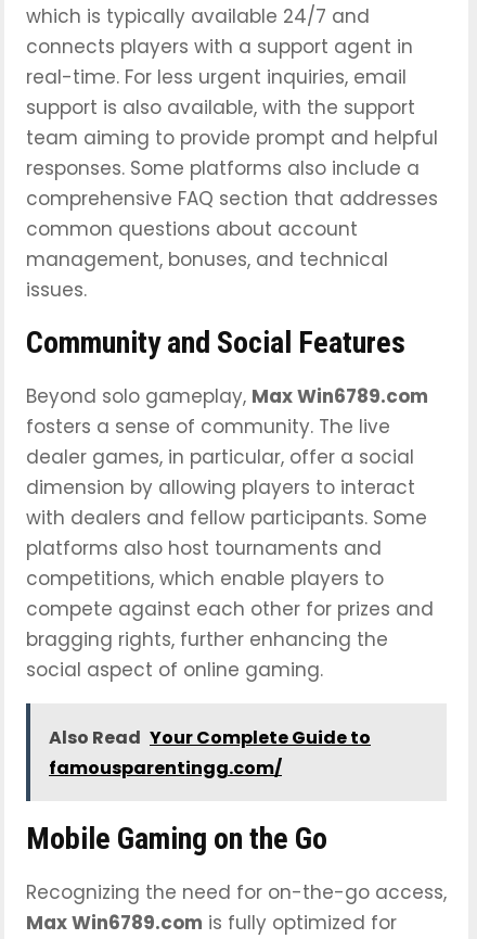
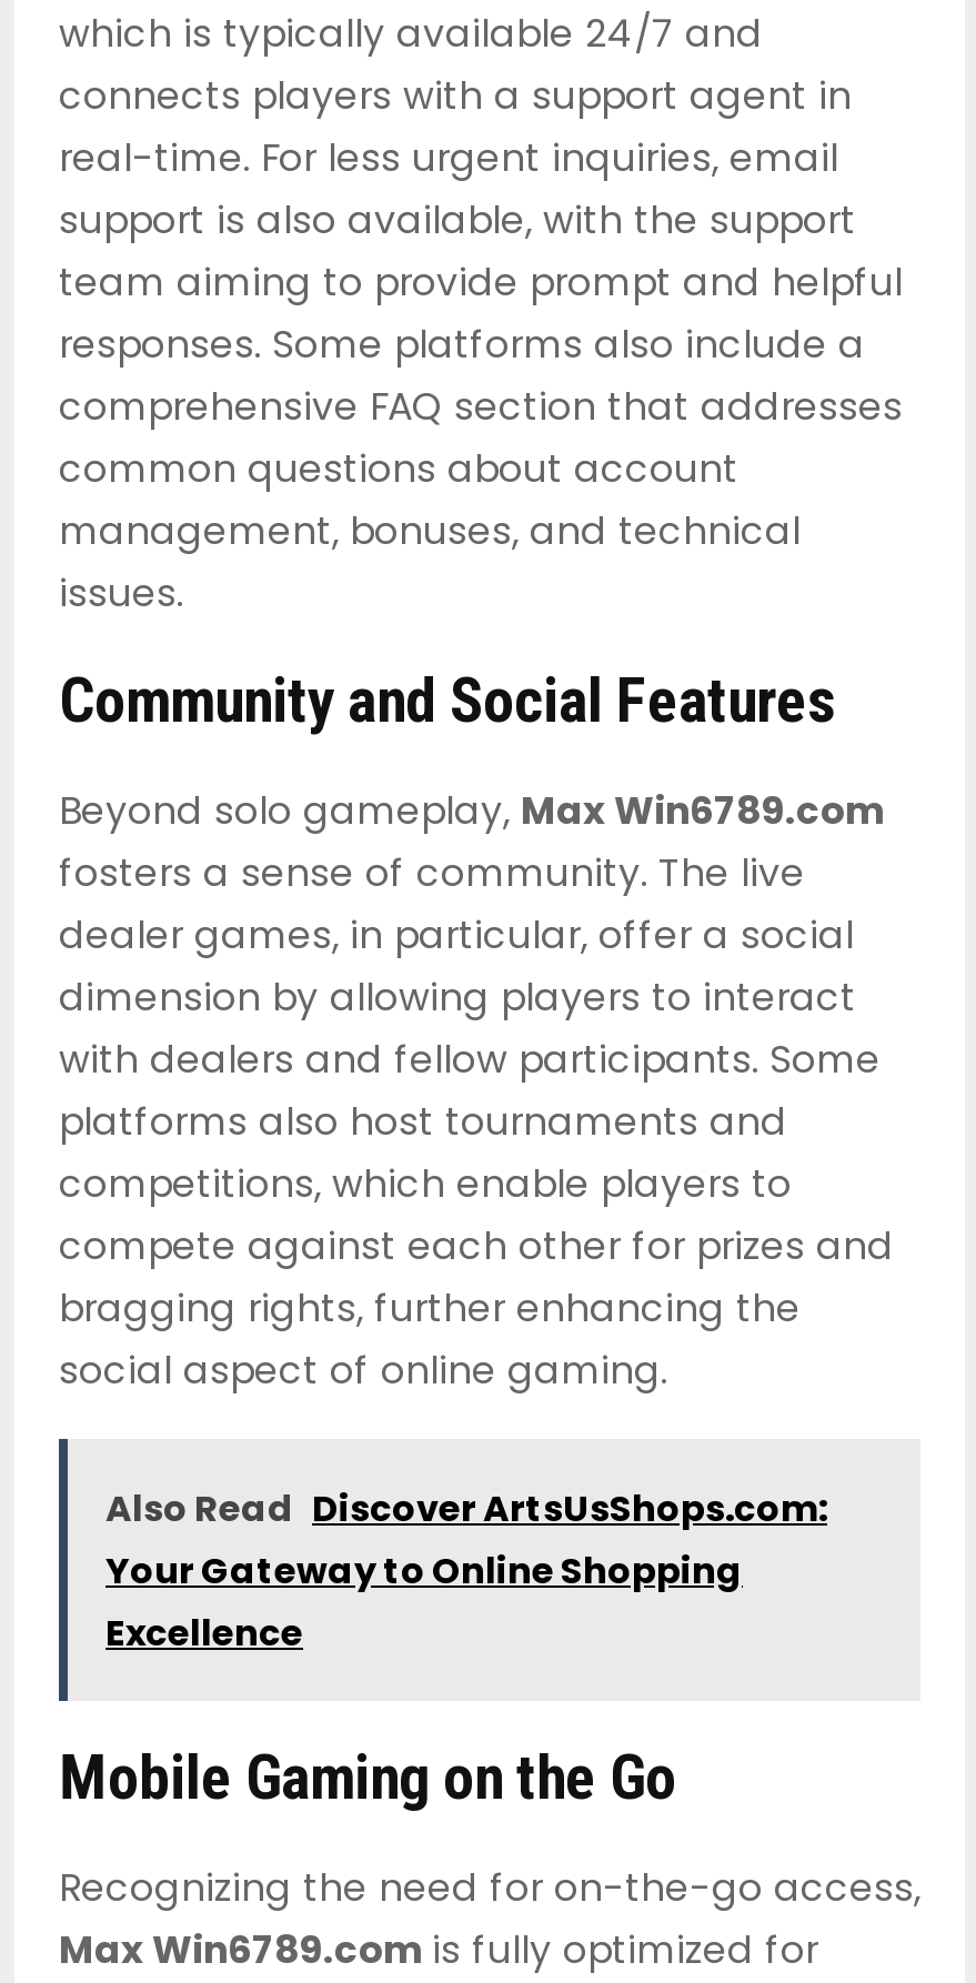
[49,725,371,780] Also Read Your Complete Guide to | famousparentingg.com/ -> [105,1482,827,1658] Also Read Discover ArtsUsShops.com: | Your Gateway to Online Shopping | Excellence

